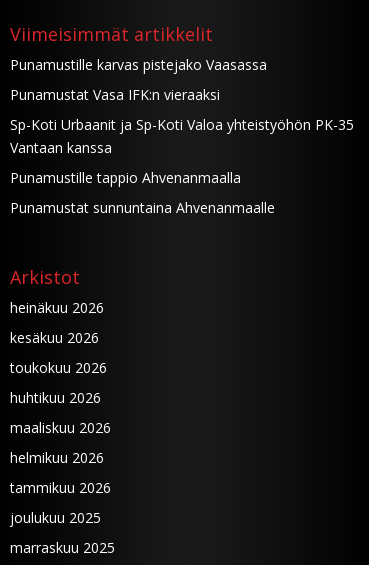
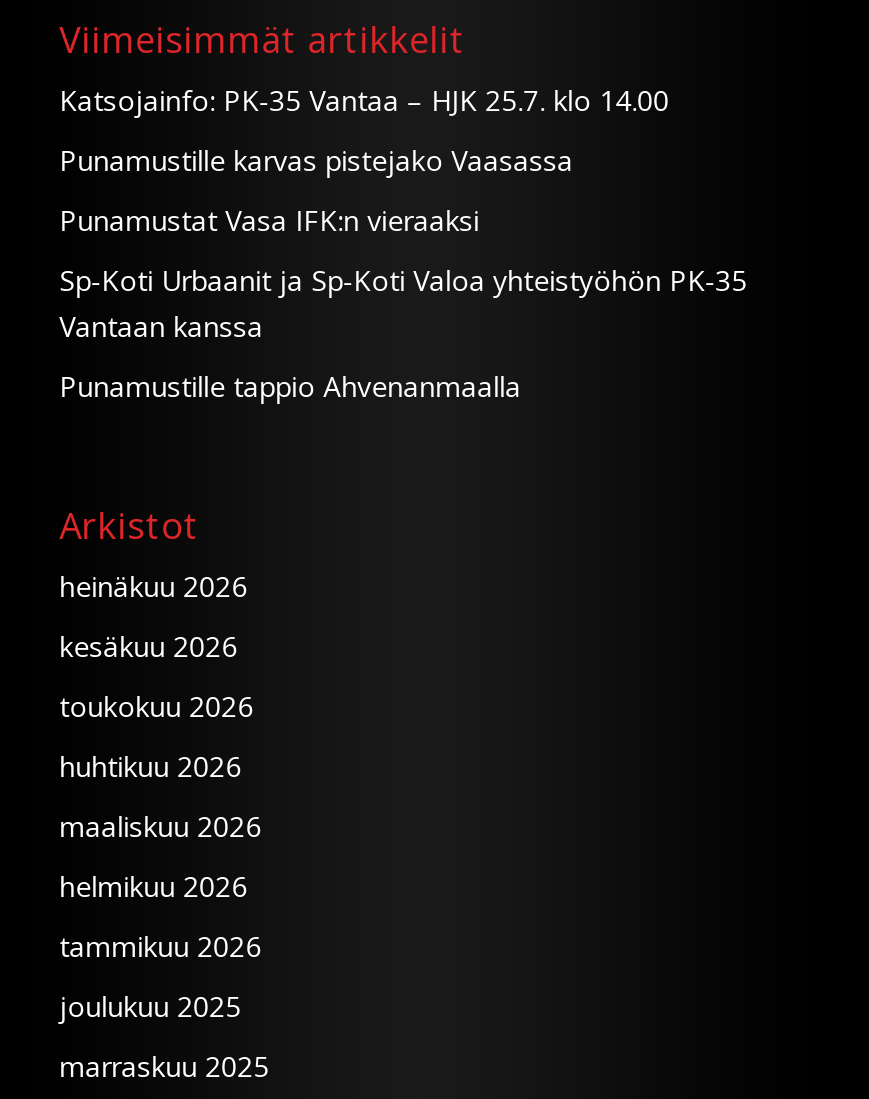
none -> [59,81,669,119] Katsojainfo: PK-35 Vantaa – HJK 25.7. klo 14.00
moved [10,55,354,187] -> [59,141,747,405]: Punamustille karvas pistejako Vaasassa | Punamustat Vasa IFK:n vieraaksi | Sp-Koti Urbaanit ja Sp-Koti Valoa yhteistyöhön PK-35 | Vantaan kanssa | Punamustille tappio Ahvenanmaalla
[10,198,275,217] Punamustat sunnuntaina Ahvenanmaalle -> none

